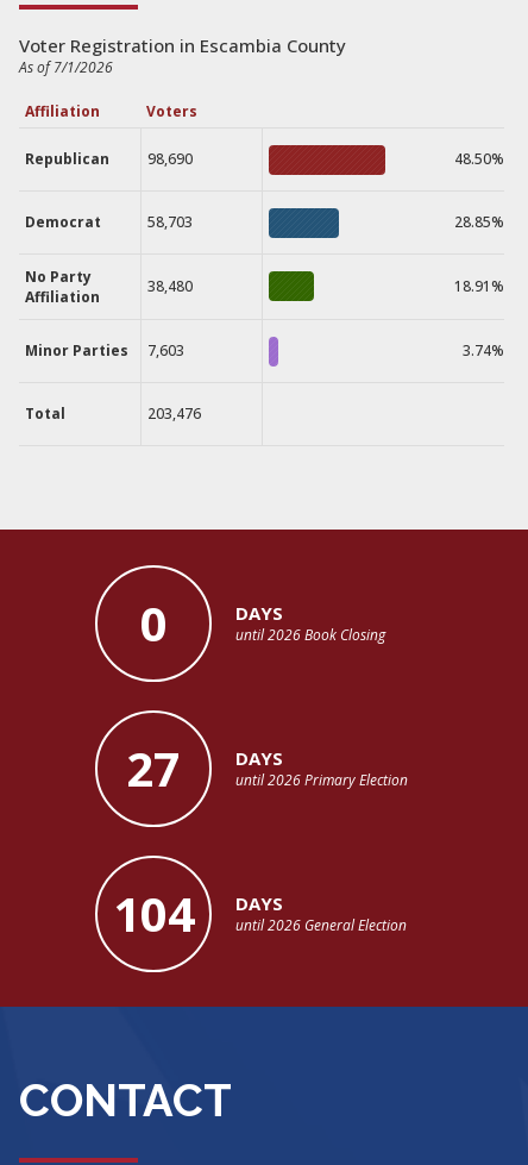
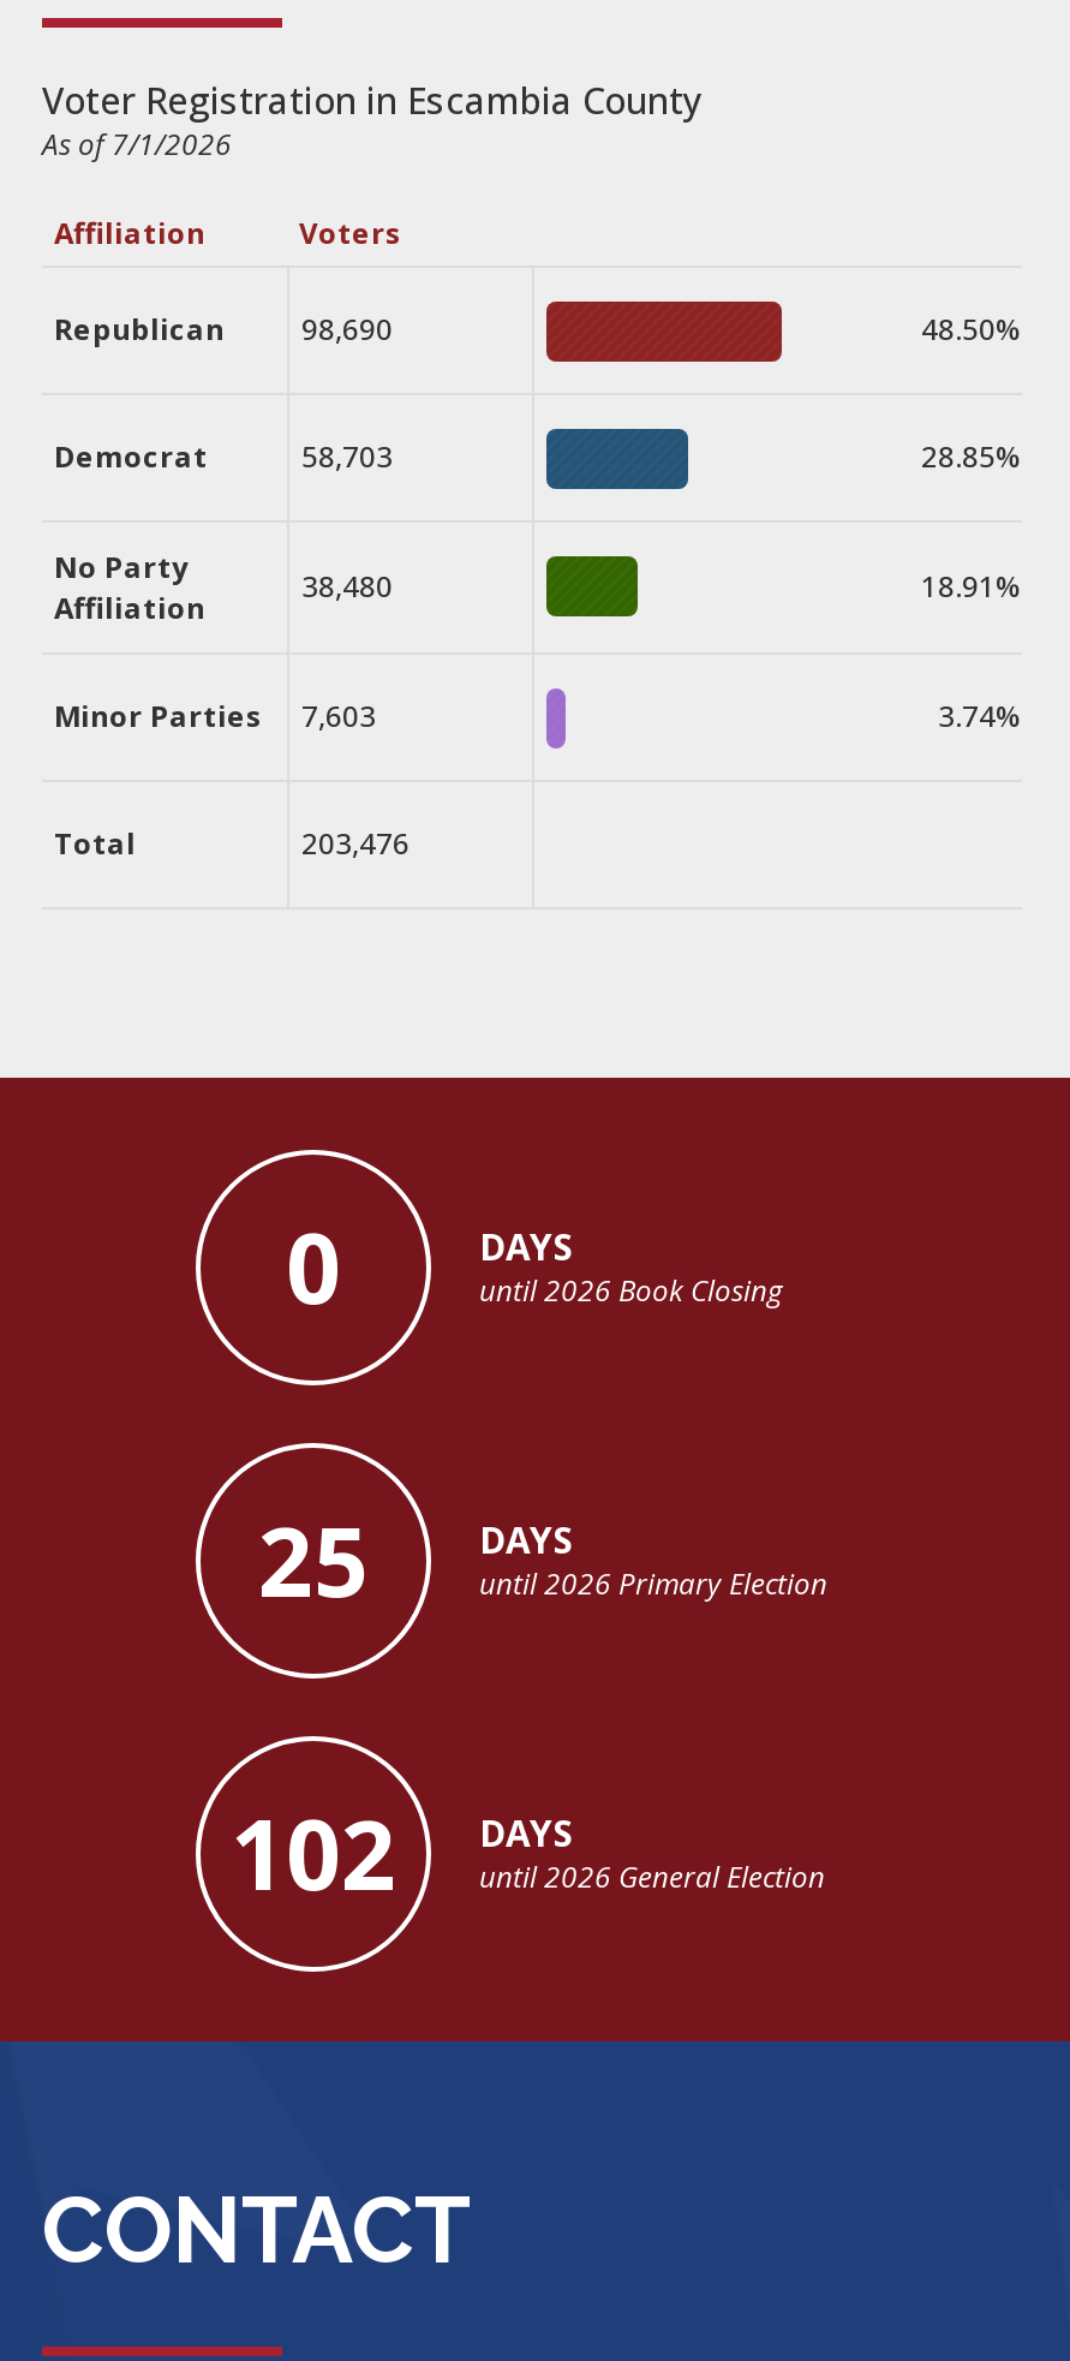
[126,735,181,801] 27 -> [258,1493,369,1626] 25
[112,881,283,946] 104 DAYS -> [231,1787,575,1919] 102 DAYS

